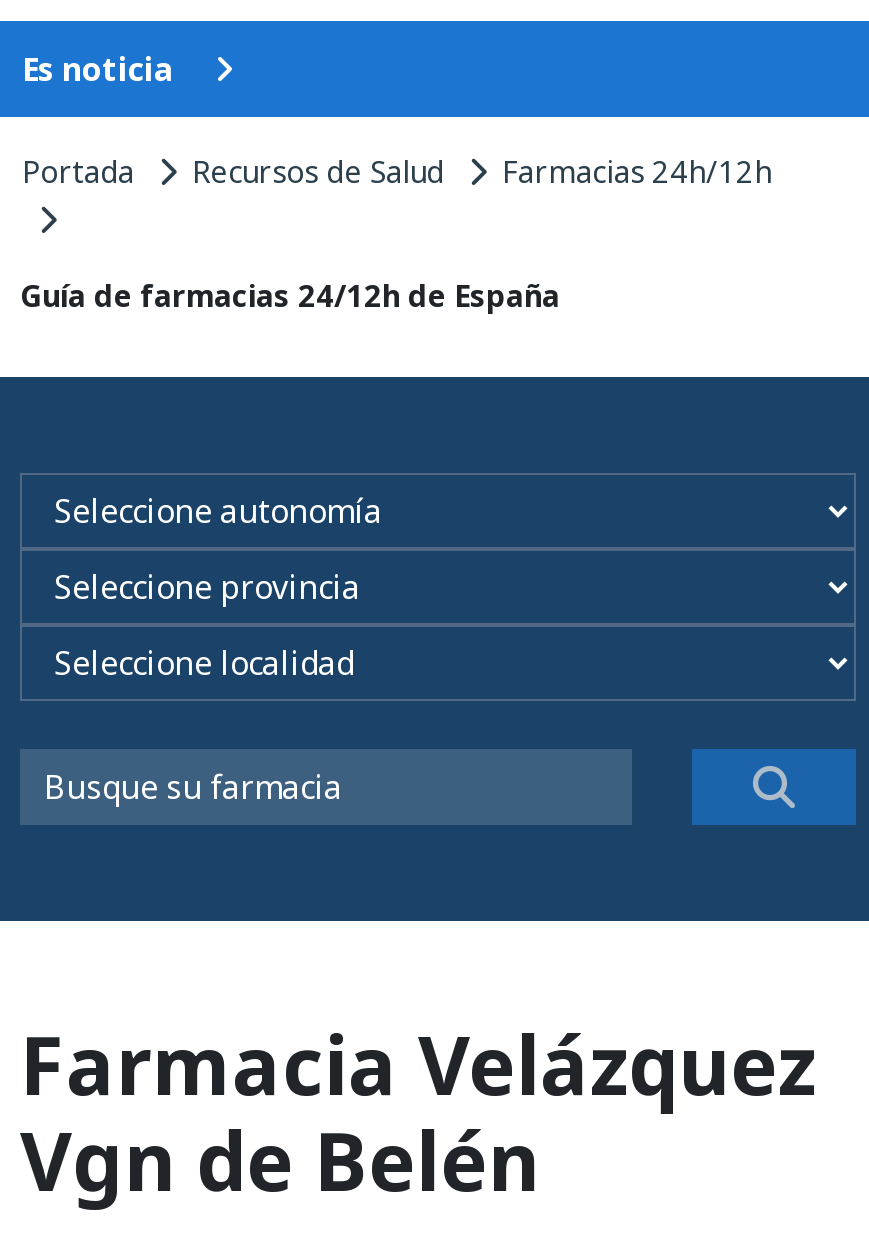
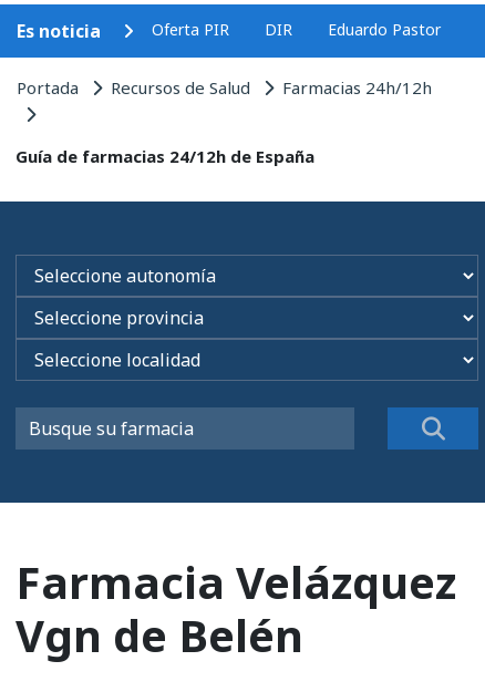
none -> [152,19,441,40] Oferta PIR | DIR | Eduardo Pastor

